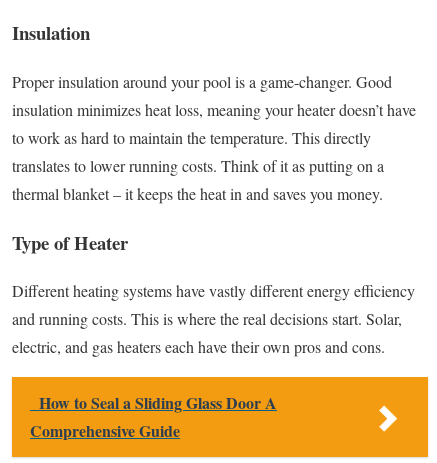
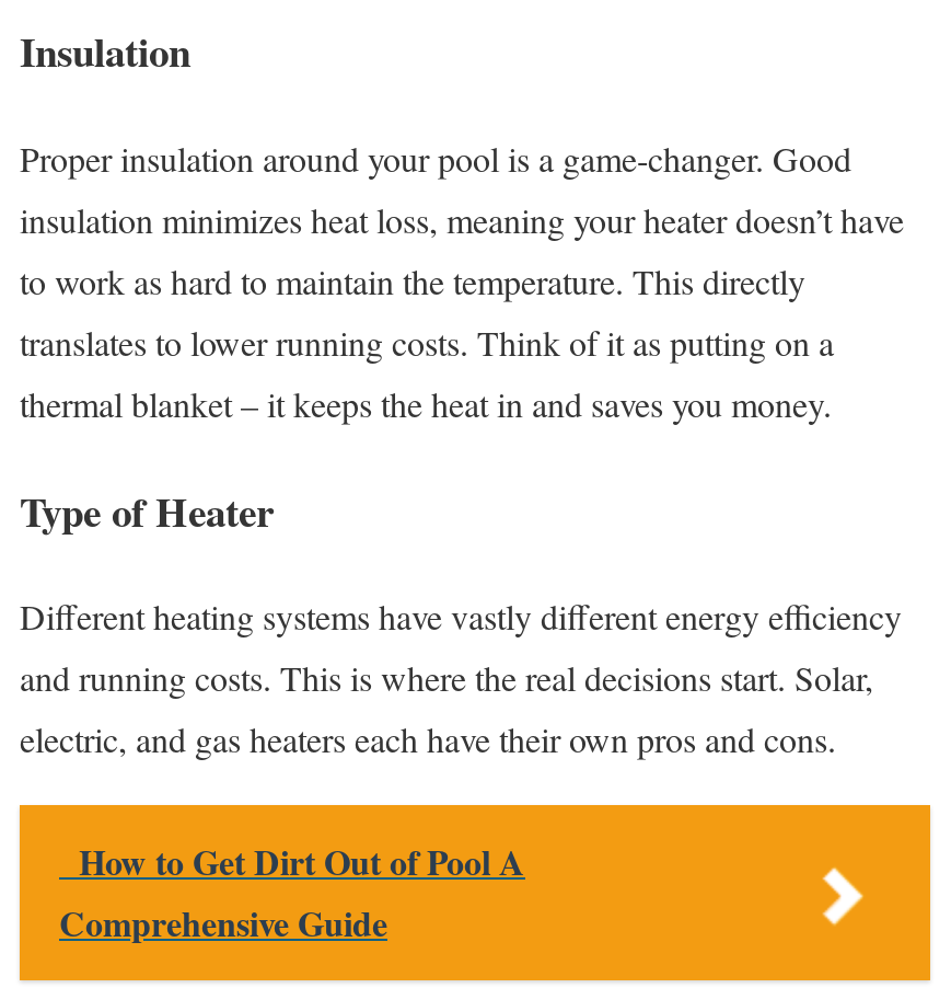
[39,391,277,414] How to Seal a Sliding Glass Door A -> [79,836,525,887] How to Get Dirt Out of Pool A

